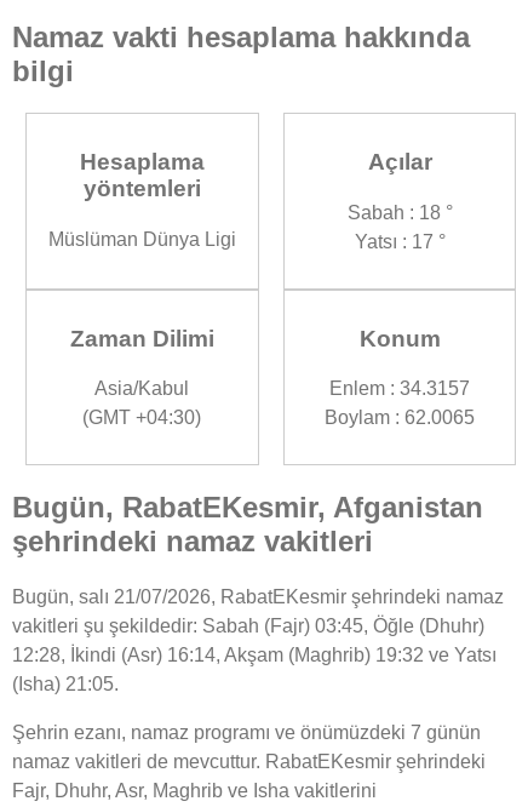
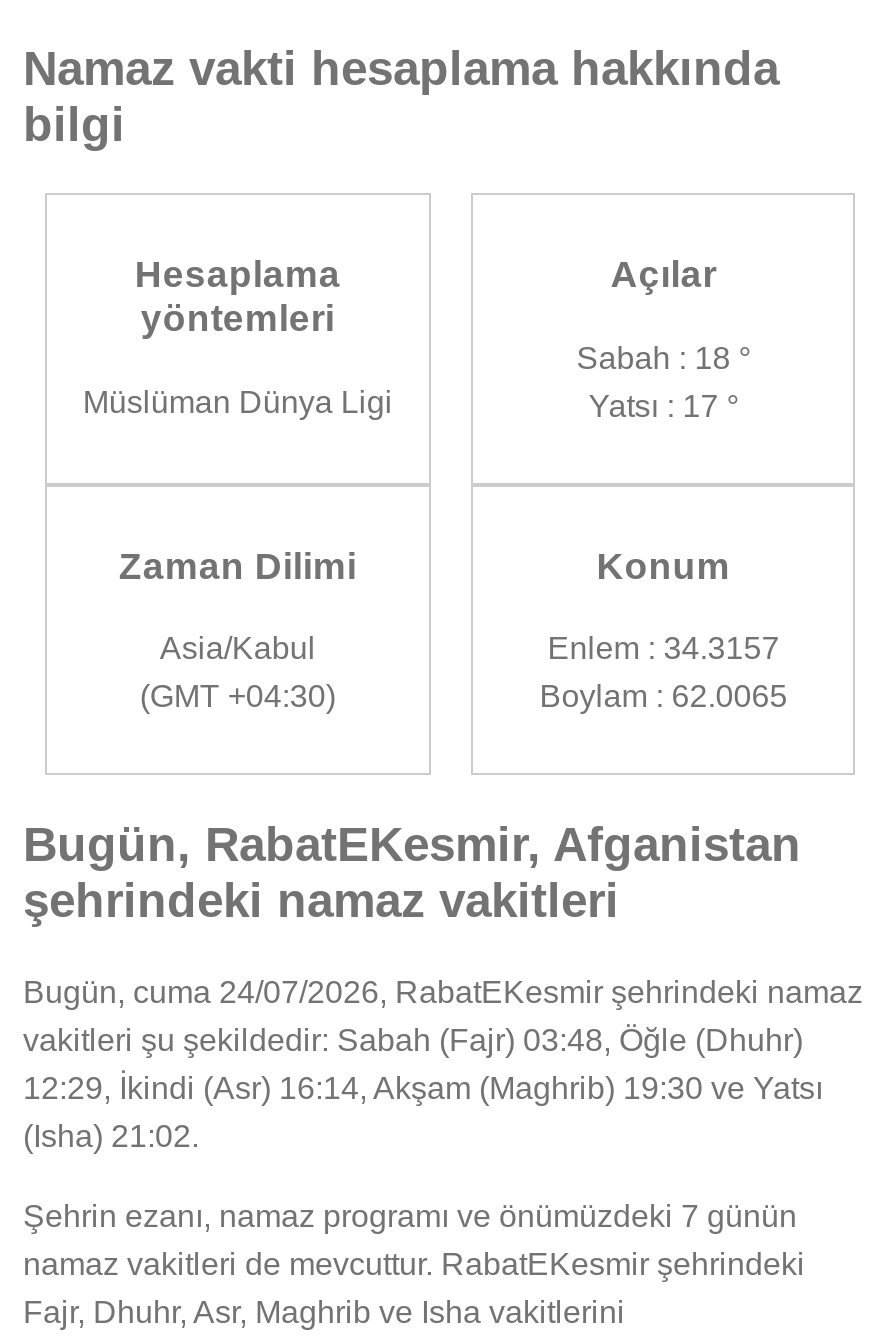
[12,587,504,607] Bugün, salı 21/07/2026, RabatEKesmir şehrindeki namaz -> [23,975,863,1009] Bugün, cuma 24/07/2026, RabatEKesmir şehrindeki namaz
[12,616,484,636] vakitleri şu şekildedir: Sabah (Fajr) 03:45, Öğle (Dhuhr) -> [23,1023,803,1057] vakitleri şu şekildedir: Sabah (Fajr) 03:48, Öğle (Dhuhr)
[12,645,497,665] 12:28, İkindi (Asr) 16:14, Akşam (Maghrib) 19:32 ve Yatsı -> [23,1071,823,1105] 12:29, İkindi (Asr) 16:14, Akşam (Maghrib) 19:30 ve Yatsı
[12,674,119,695] (Isha) 21:05. -> [23,1119,199,1153] (Isha) 21:02.

